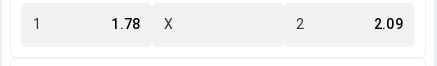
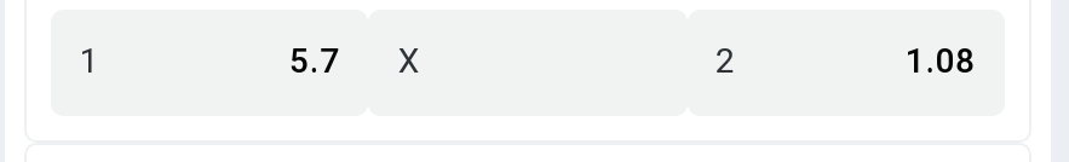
[111,16,174,32] 1.78 X -> [290,41,420,80] 5.7 X
[374,16,403,32] 2.09 -> [906,41,976,80] 1.08

